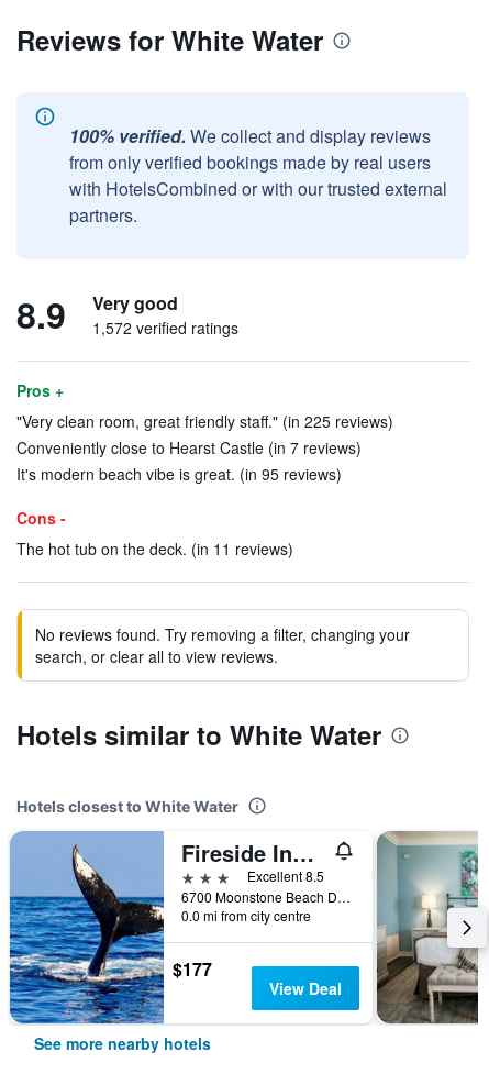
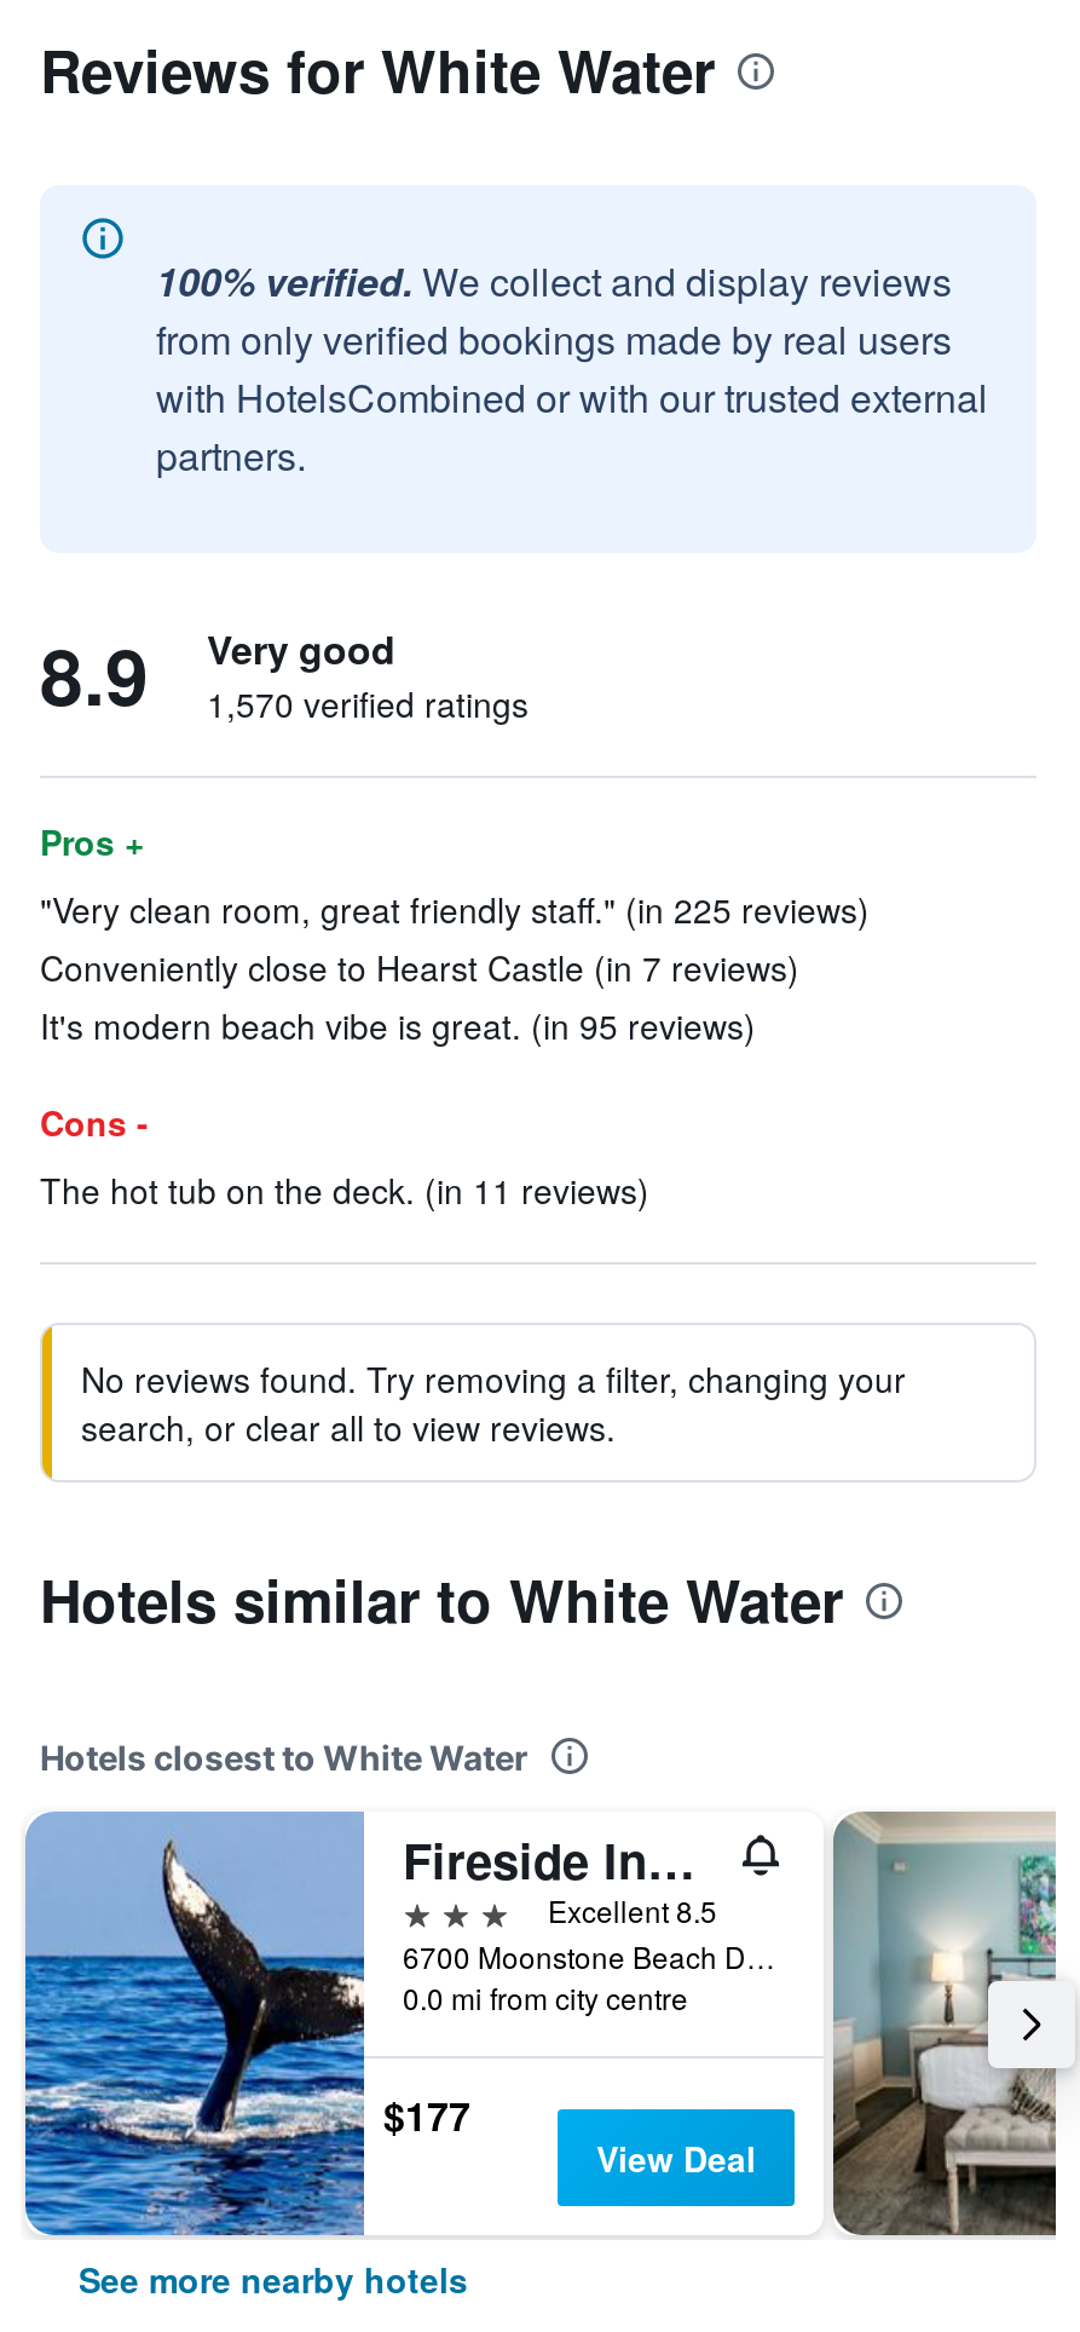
[92,317,238,339] 1,572 verified ratings -> [207,679,529,727] 1,570 verified ratings

